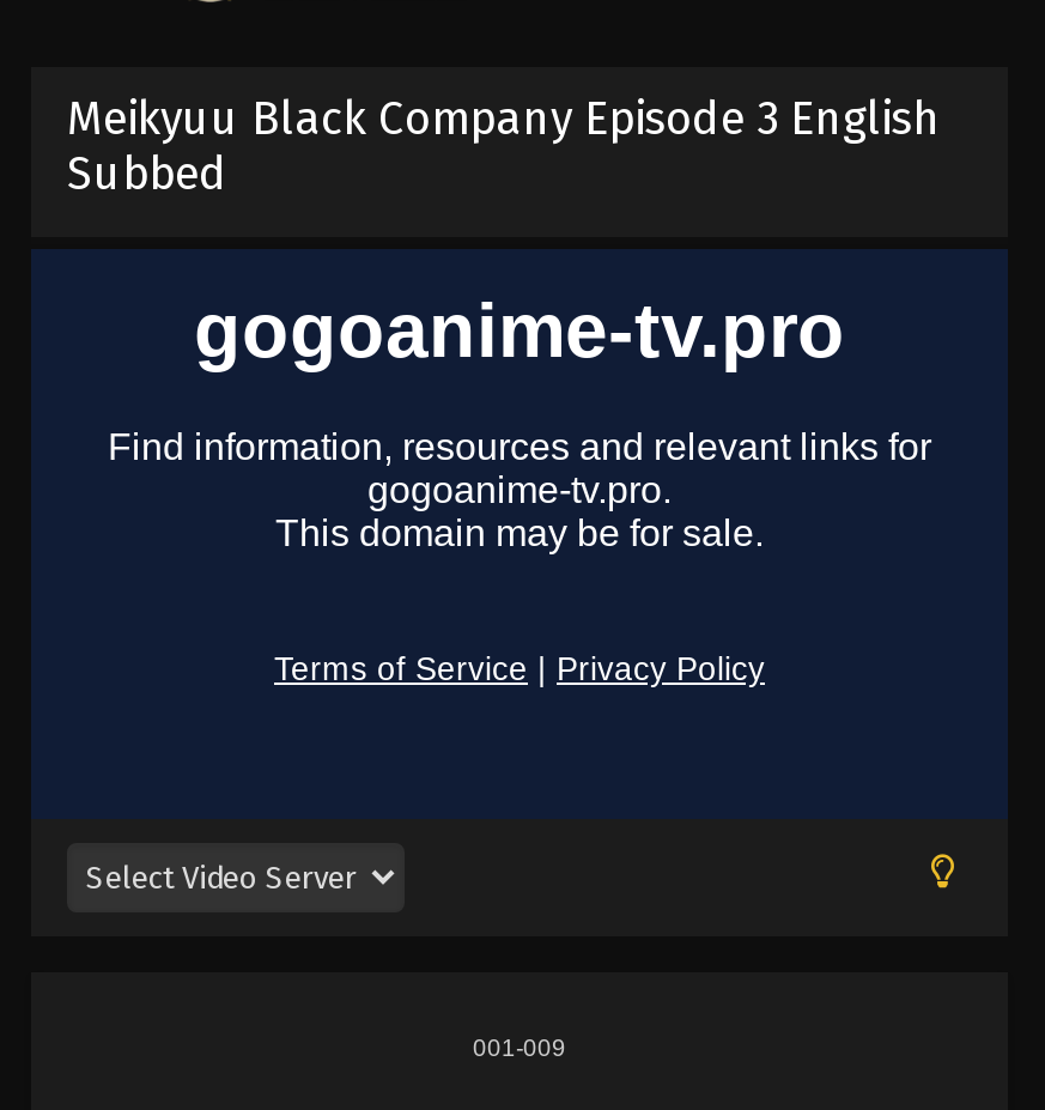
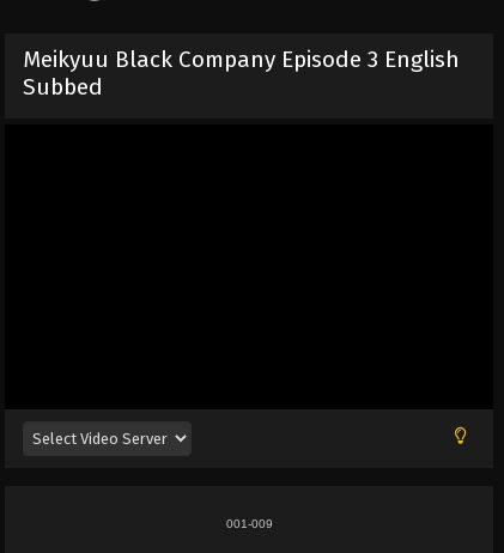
[31,249,1008,819] [image] -> none

